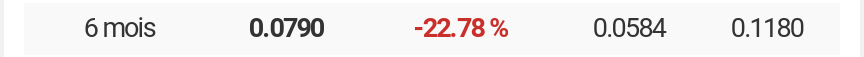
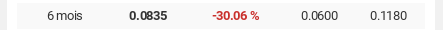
[249,13,323,43] 0.0790 -> [129,8,167,23] 0.0835
[413,13,509,43] -22.78 % -> [212,8,259,23] -30.06 %
[593,13,665,43] 0.0584 -> [301,8,338,23] 0.0600

